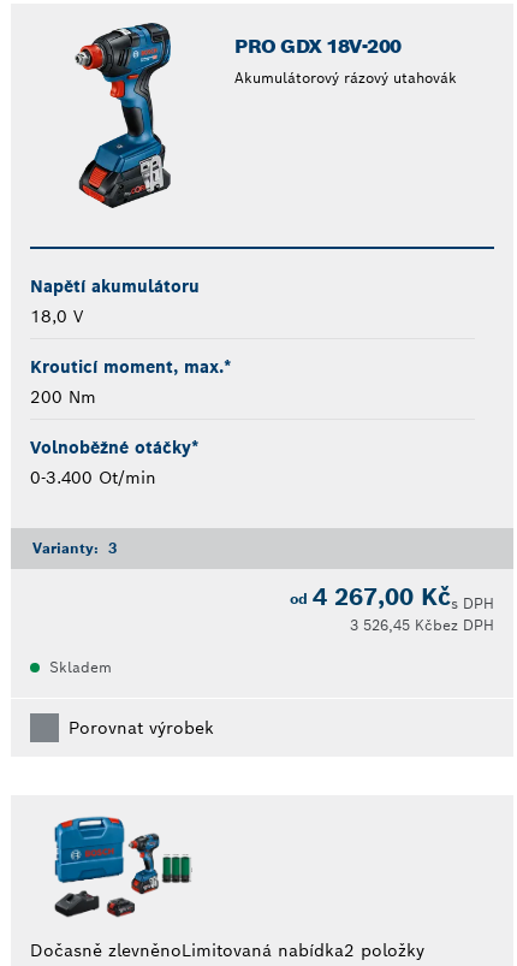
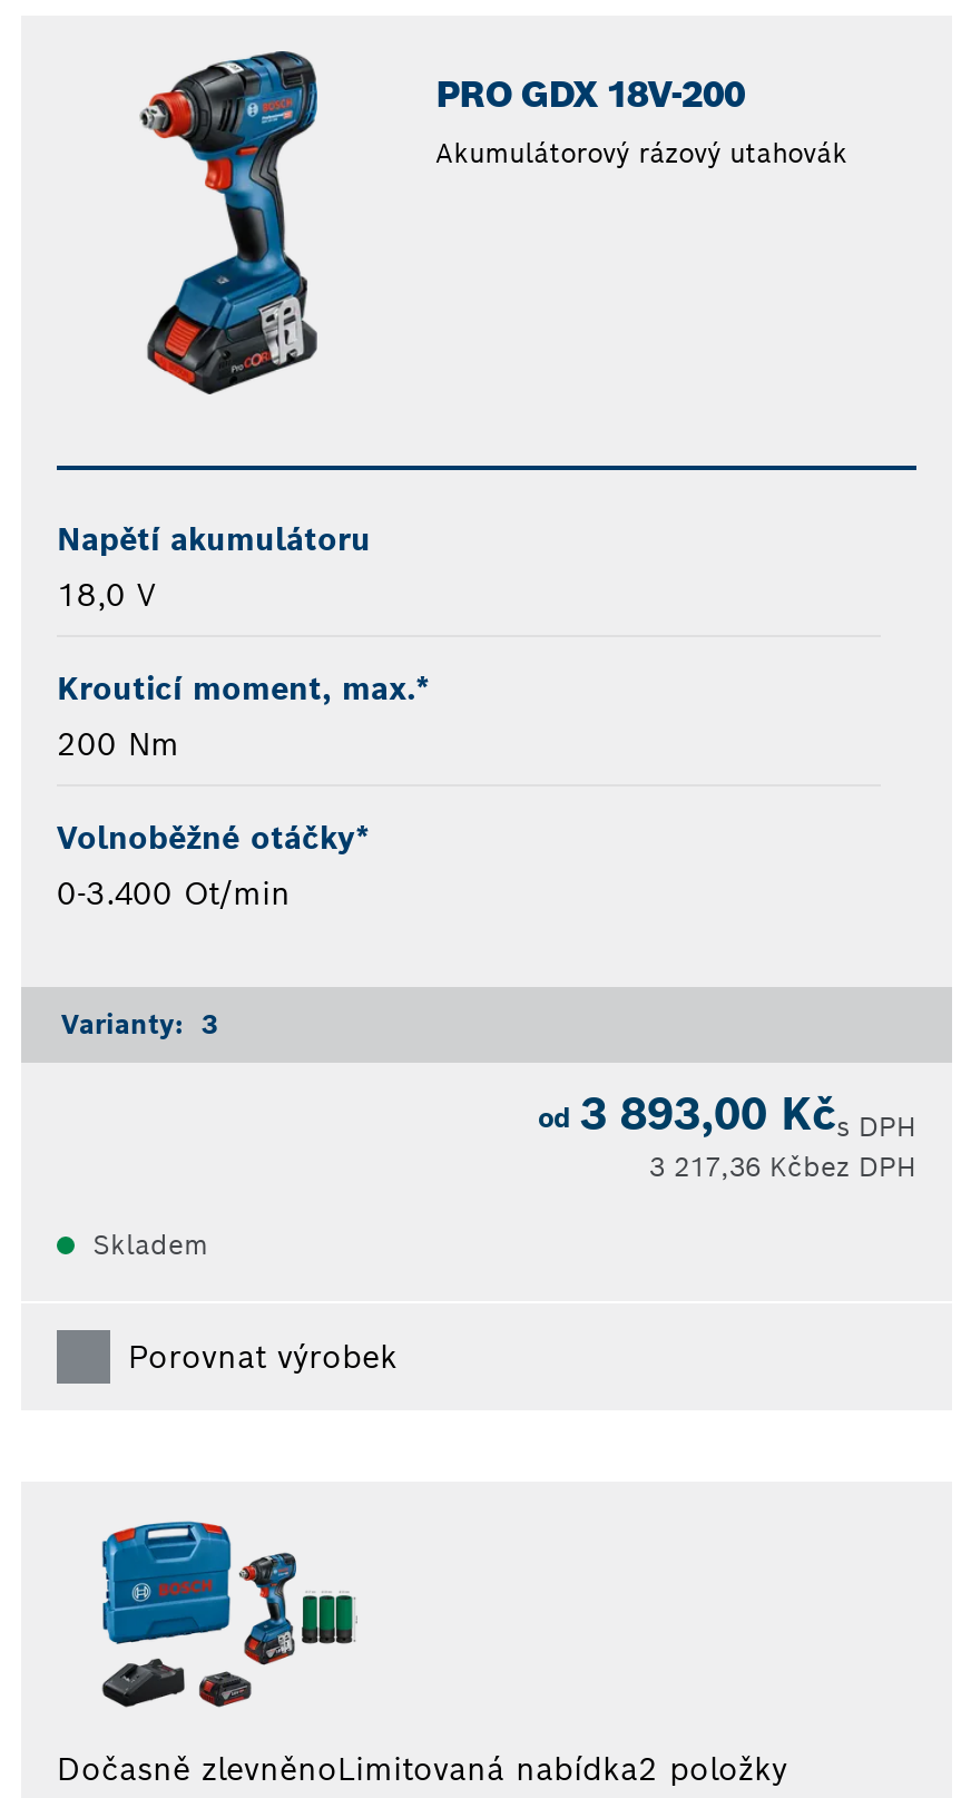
[290,582,494,613] od 4 267,00 Kč s DPH -> [538,1086,916,1144] od 3 893,00 Kč s DPH
[350,616,494,634] 3 526,45 Kčbez DPH -> [649,1151,916,1184] 3 217,36 Kčbez DPH

